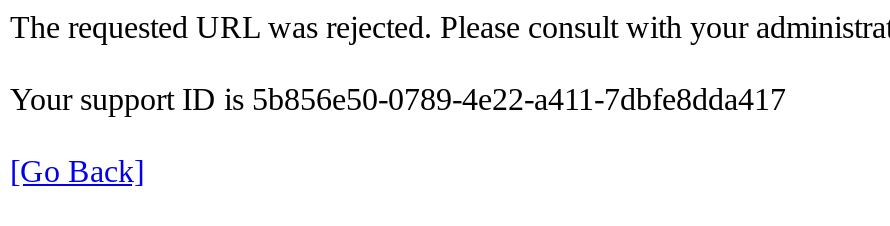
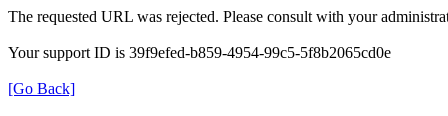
[10,82,786,116] Your support ID is 5b856e50-0789-4e22-a411-7dbfe8dda417 -> [8,44,391,61] Your support ID is 39f9efed-b859-4954-99c5-5f8b2065cd0e

